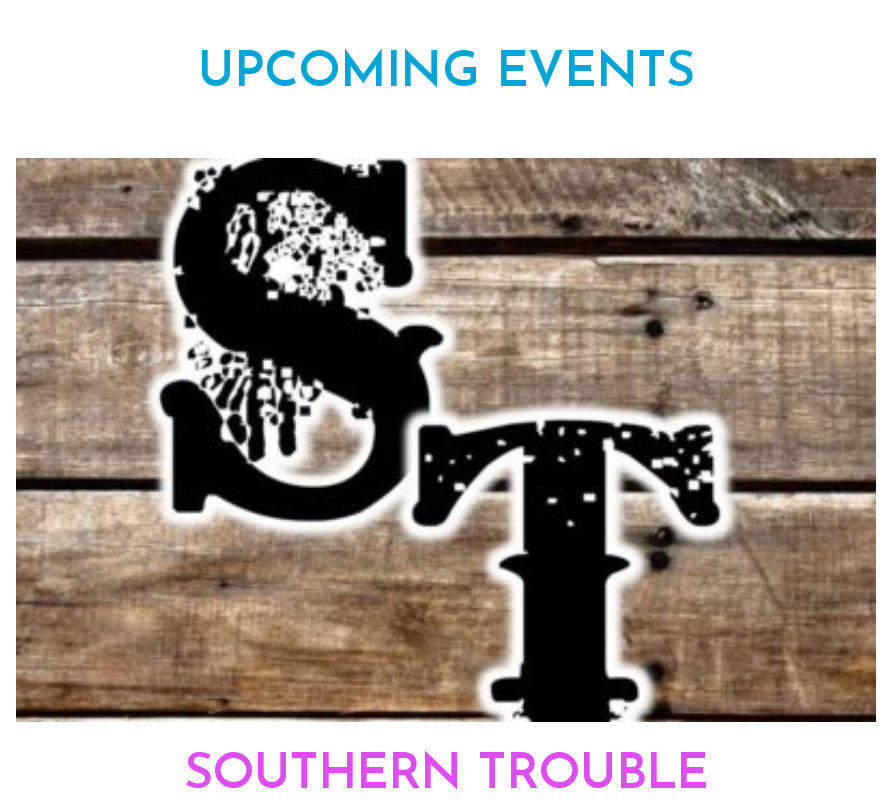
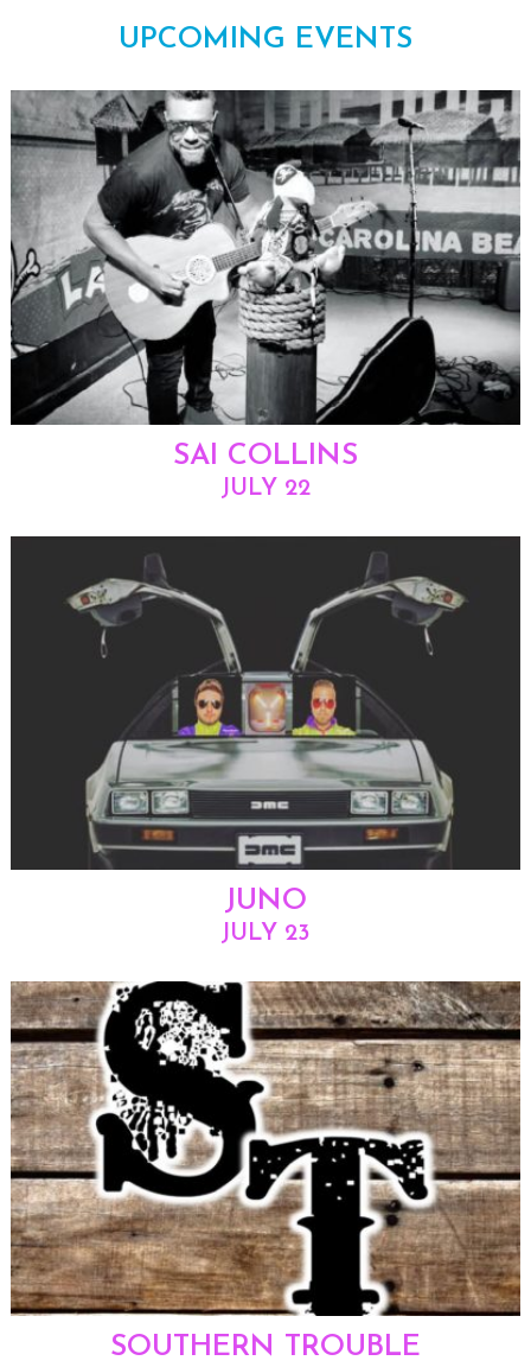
none -> [9,89,522,500] [image] | SAI COLLINS | JULY 22
none -> [9,535,522,946] [image] | JUNO | JULY 23

